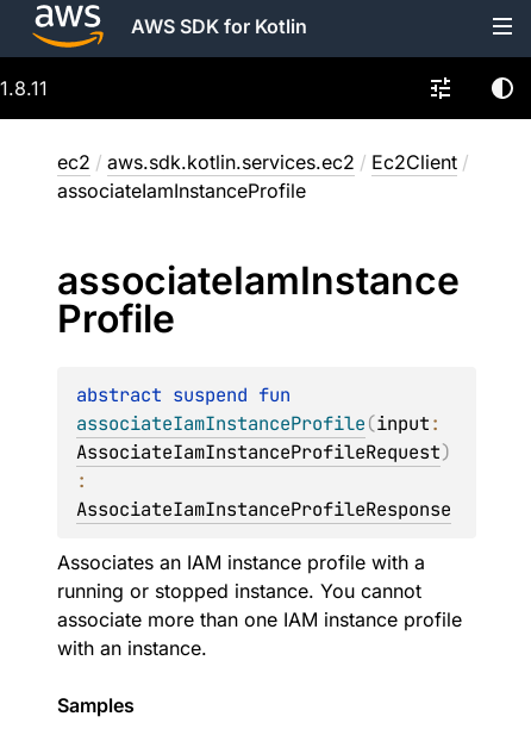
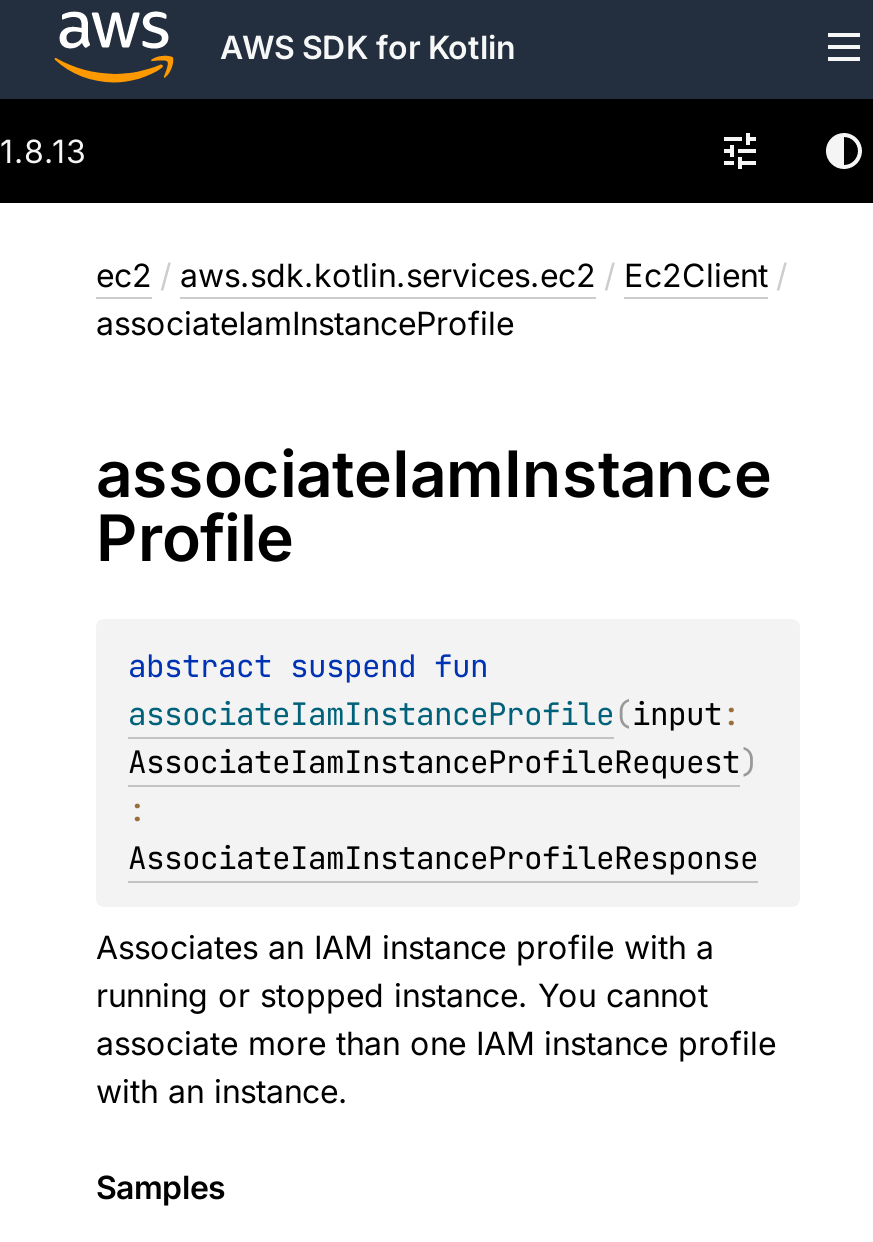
[0,76,48,100] 1.8.11 -> [0,131,86,171] 1.8.13

